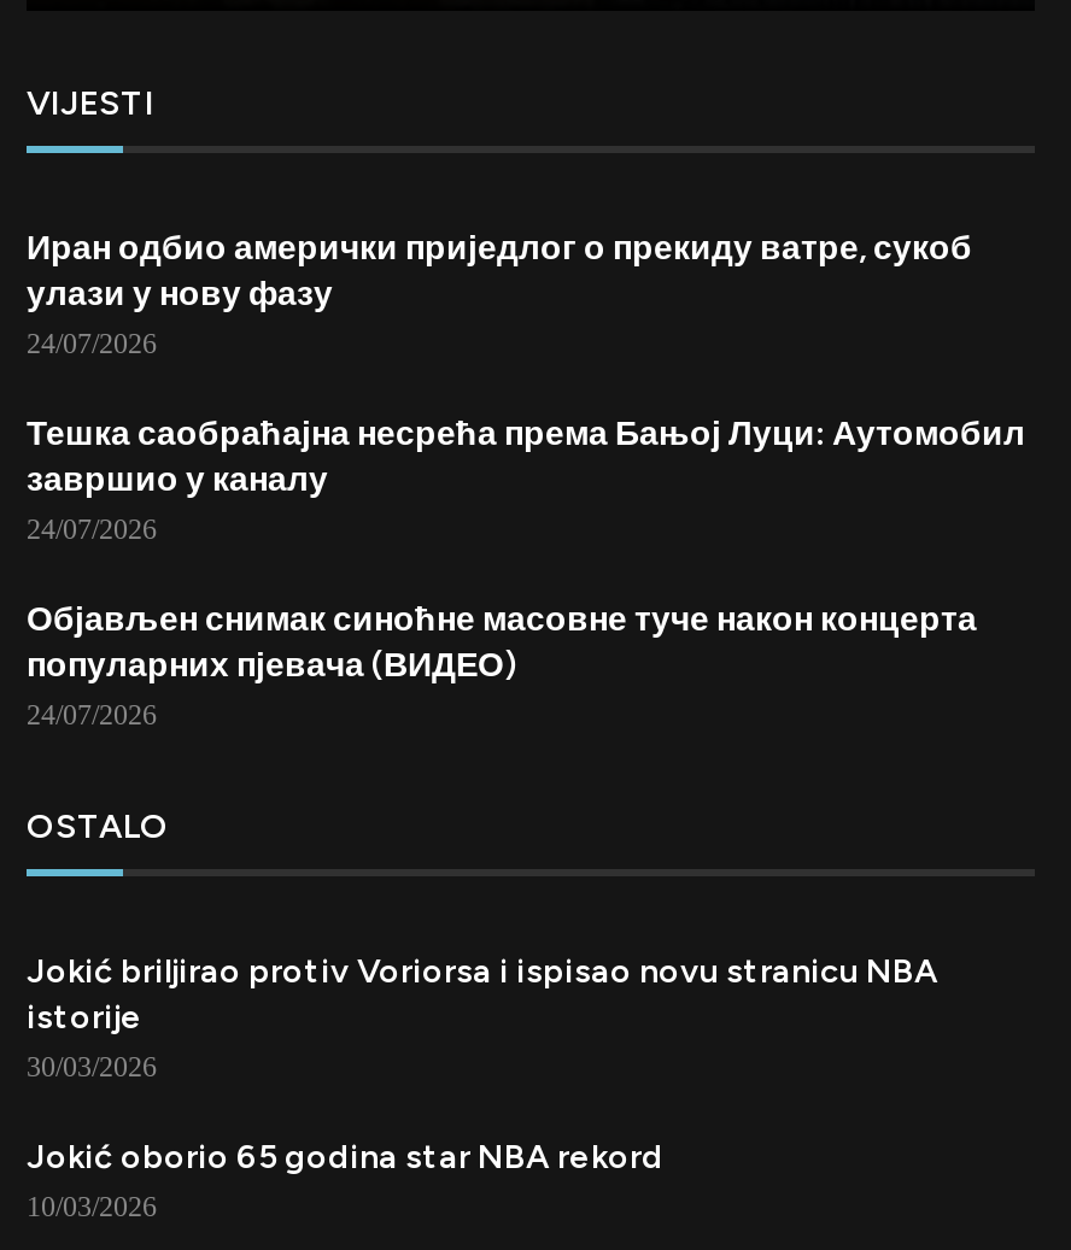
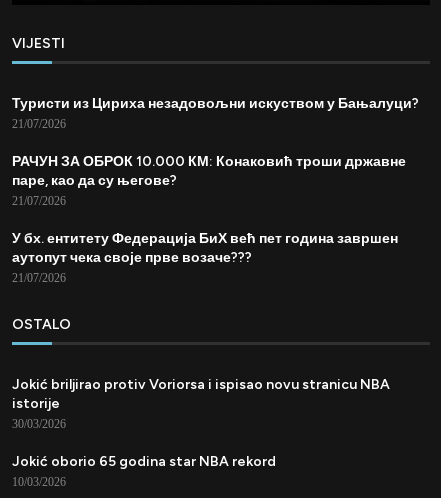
[27,228,972,360] Иран одбио амерички приједлог о прекиду ватре, сукоб | улази у нову фазу | 24/07/2026 -> [12,95,419,131] Туристи из Цириха незадовољни искуством у Бањалуци? | 21/07/2026
[27,413,1025,546] Тешка саобраћајна несрећа према Бањој Луци: Аутомобил | завршио у каналу | 24/07/2026 -> [12,153,406,208] РАЧУН ЗА ОБРОК 10.000 КМ: Конаковић троши државне | паре, као да су његове? | 21/07/2026
[27,599,977,732] Објављен снимак синоћне масовне туче након концерта | популарних пјевача (ВИДЕО) | 24/07/2026 -> [12,230,398,285] У бх. ентитету Федерација БиХ већ пет година завршен | аутопут чека своје прве возаче??? | 21/07/2026

